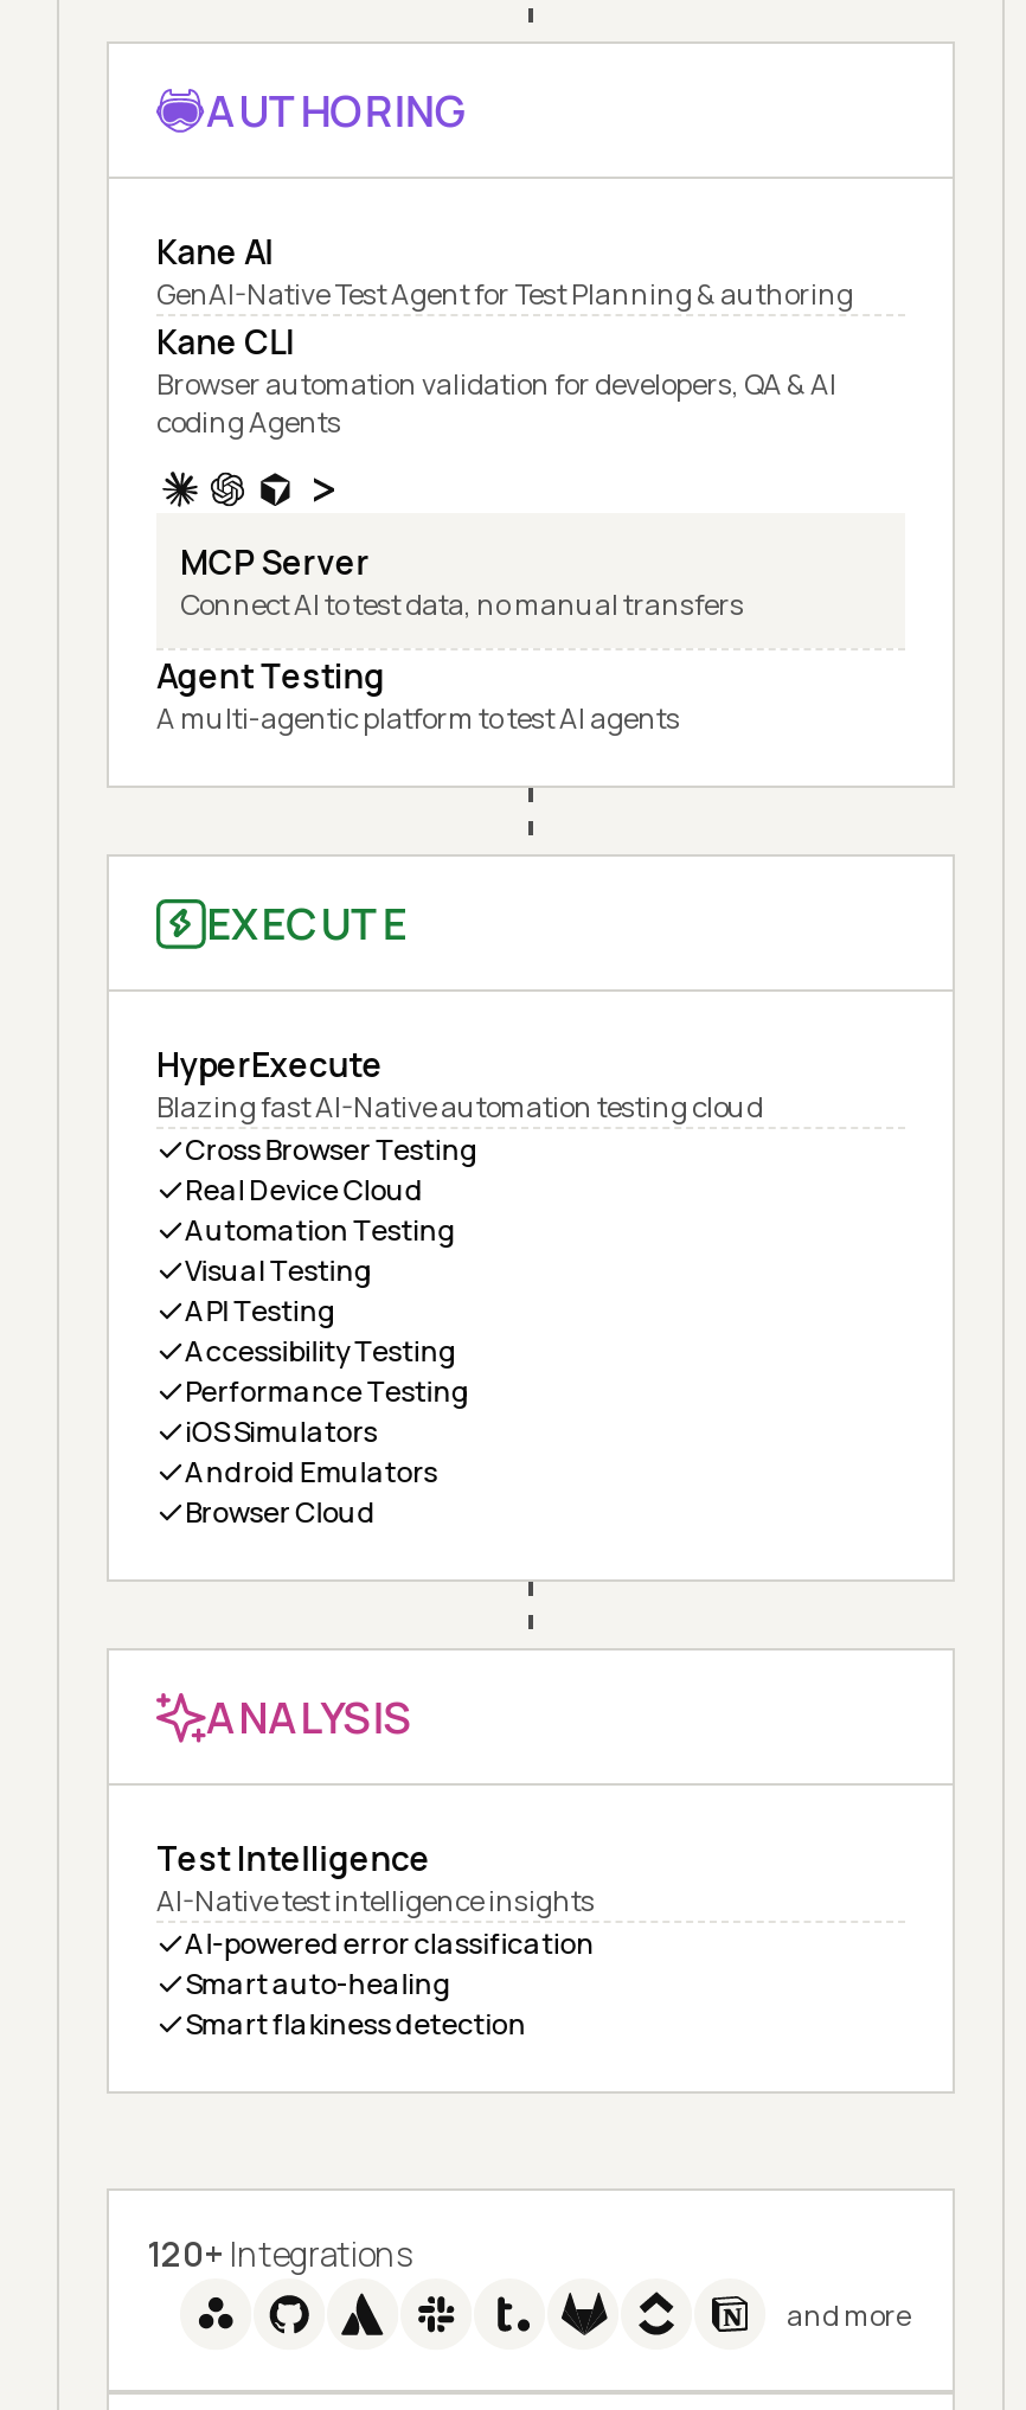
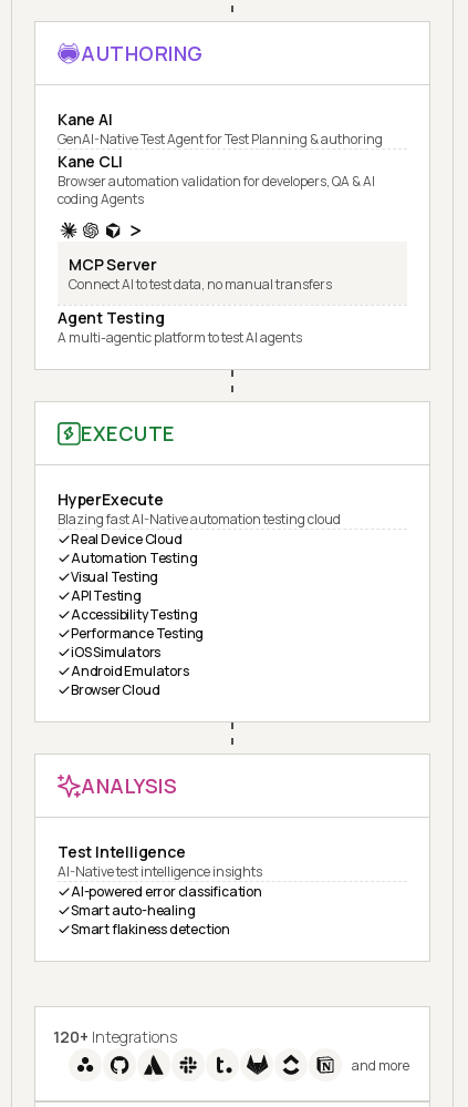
[185,1130,478,1170] Cross Browser Testing -> none

